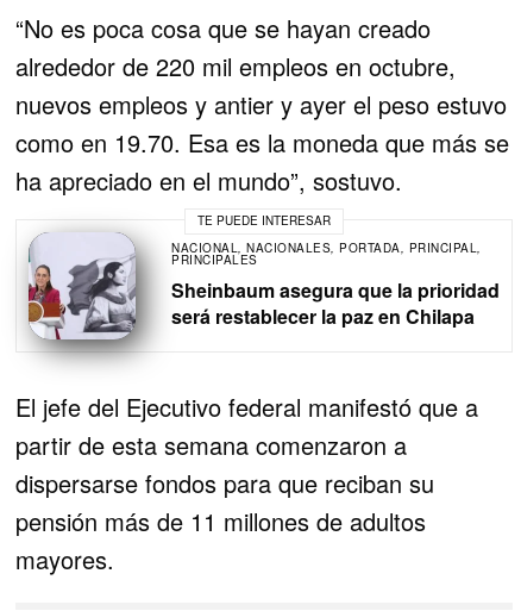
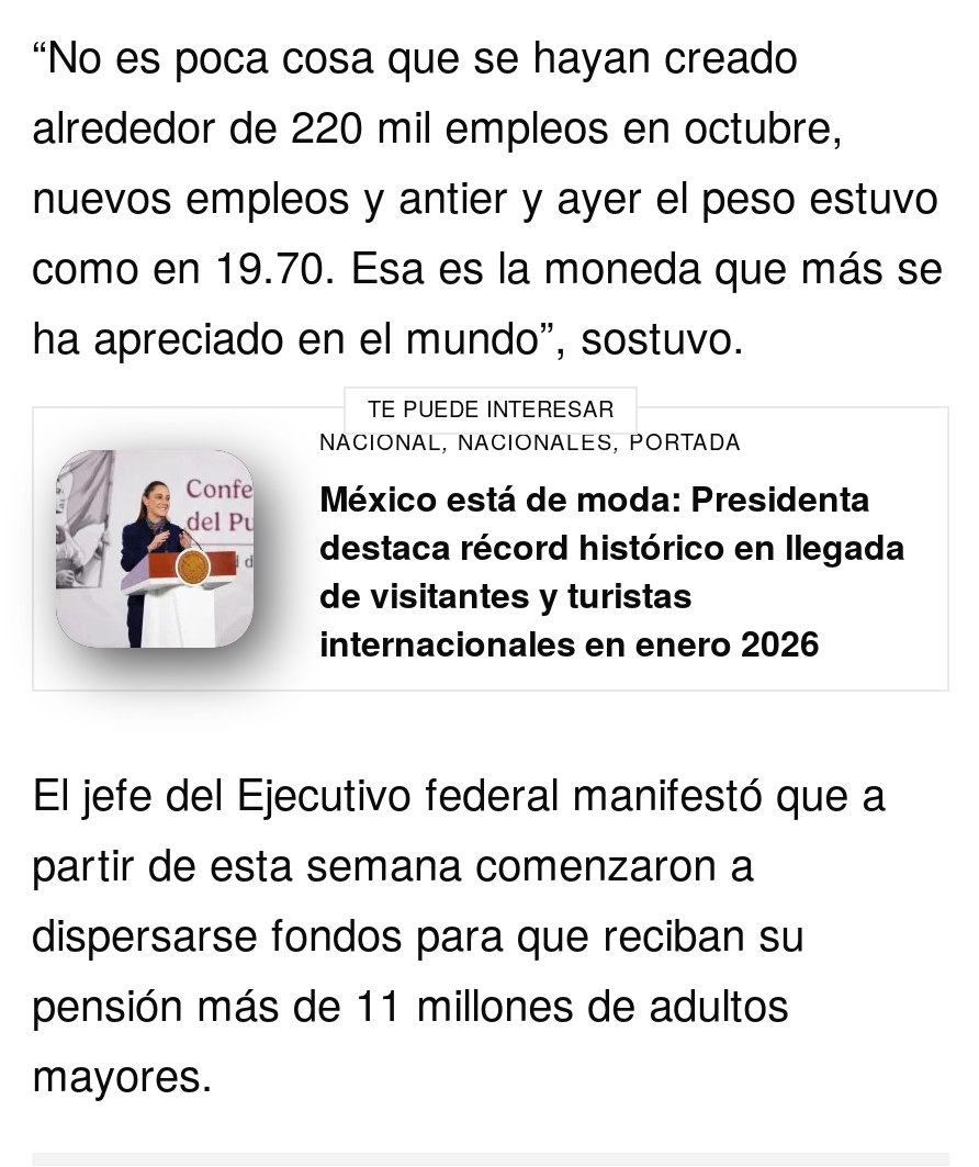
[27,231,500,363] [image] | NACIONAL, NACIONALES, PORTADA, PRINCIPAL, | PRINCIPALES | Sheinbaum asegura que la prioridad | será restablecer la paz en Chilapa -> [54,426,905,694] [image] | NACIONAL, NACIONALES, PORTADA | México está de moda: Presidenta | destaca récord histórico en llegada | de visitantes y turistas | internacionales en enero 2026

